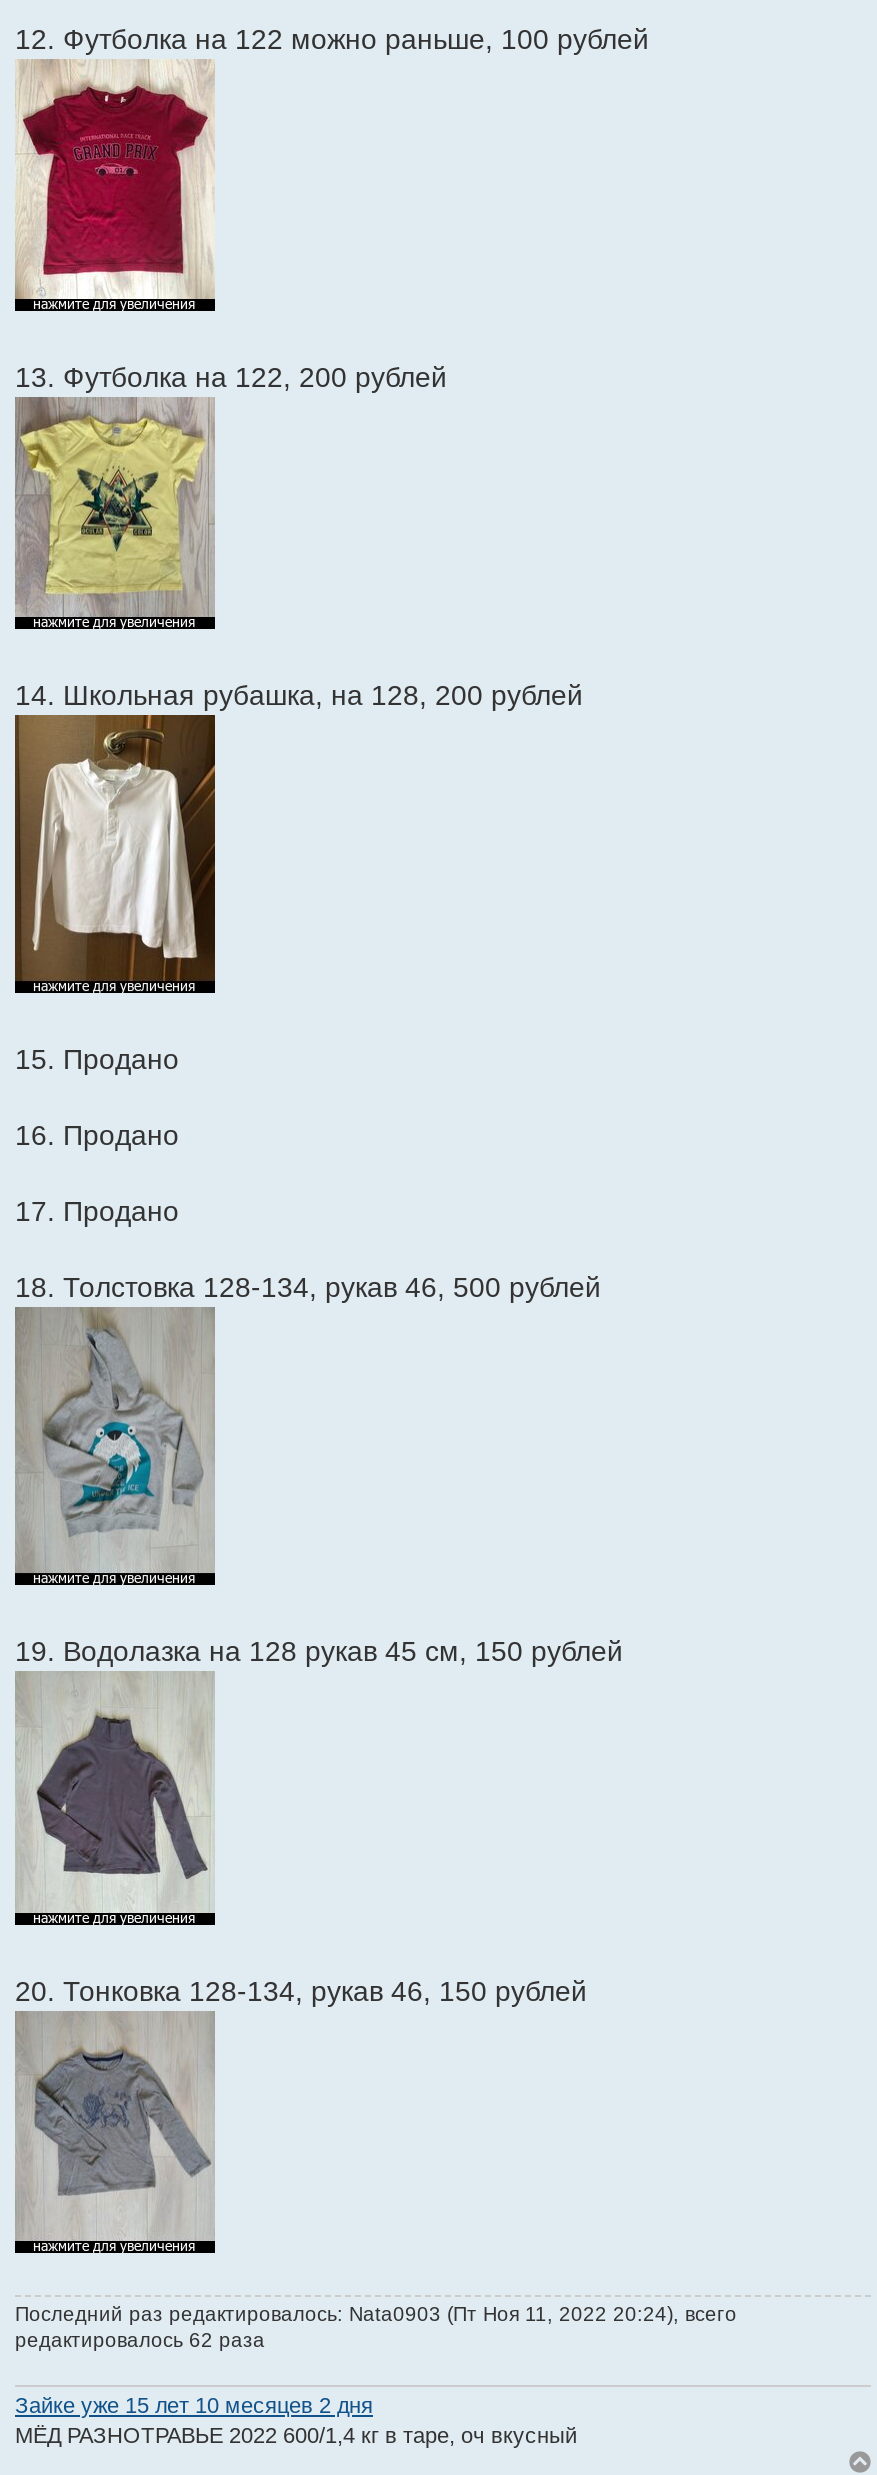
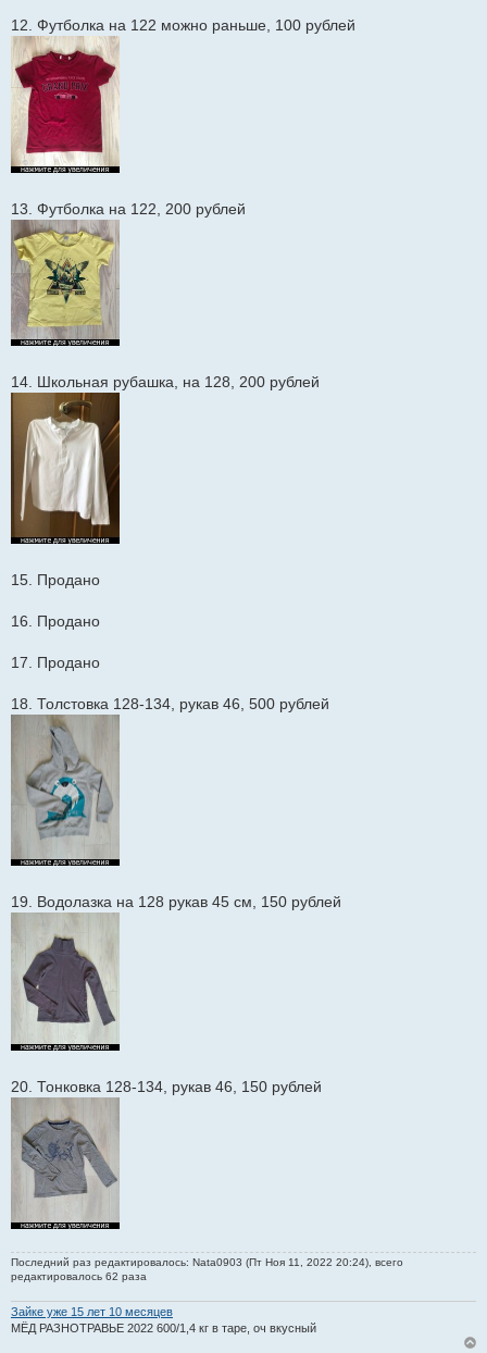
[15,2394,373,2418] Зайке уже 15 лет 10 месяцев 2 дня -> [11,1306,173,1319] Зайке уже 15 лет 10 месяцев

